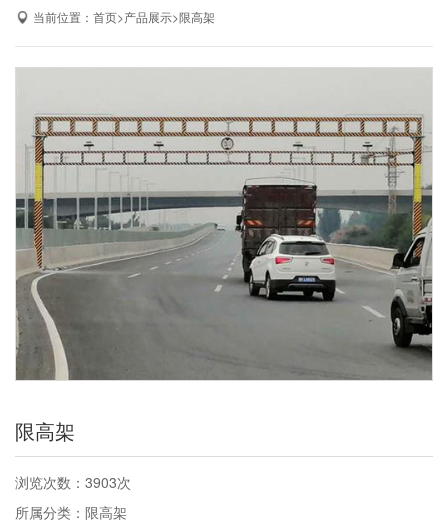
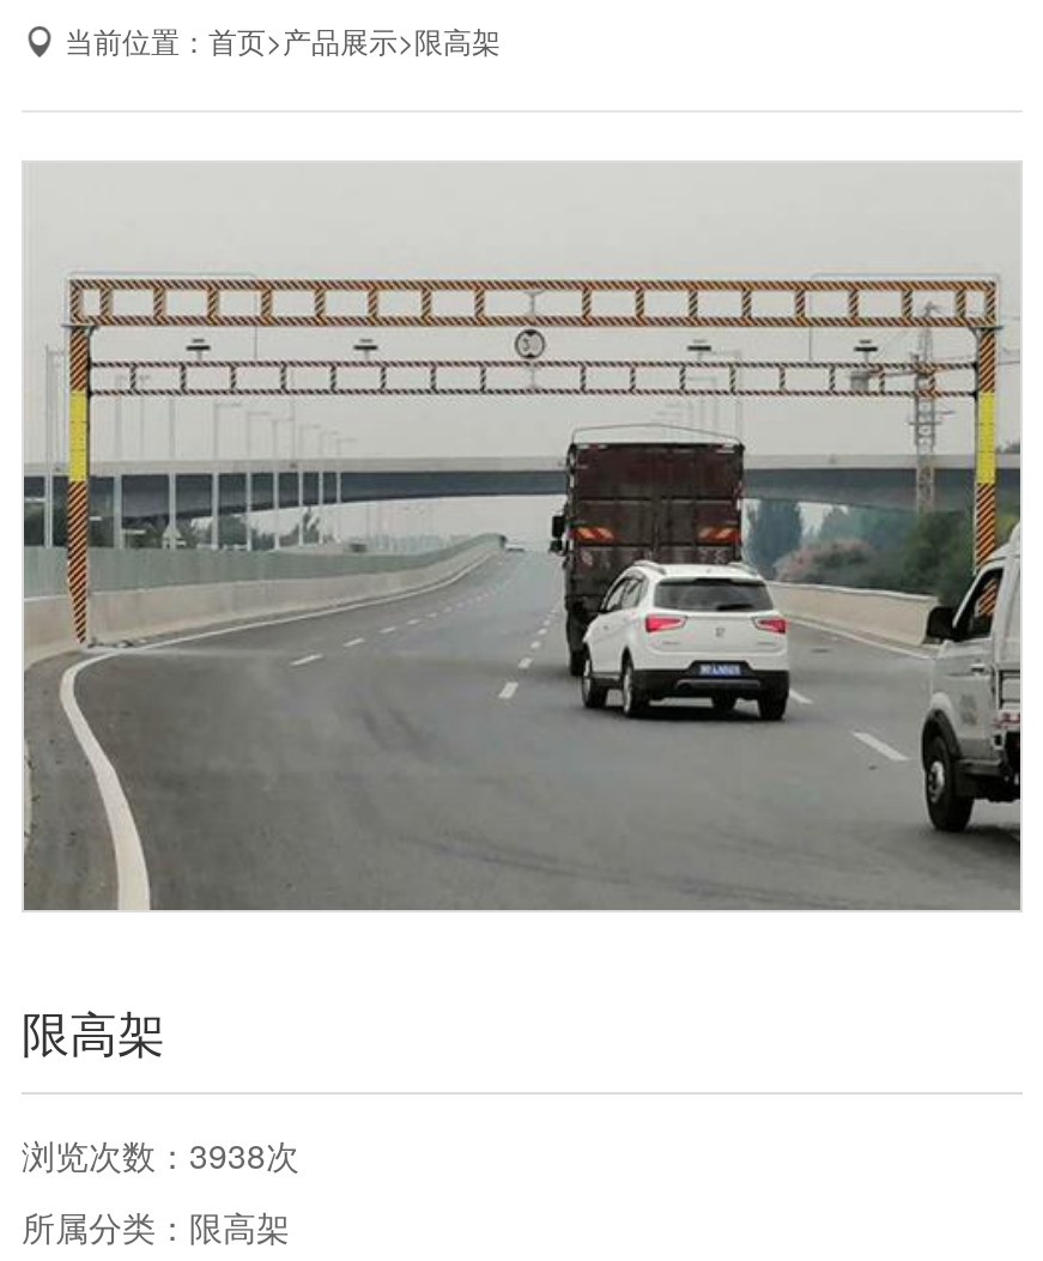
[15,471,131,491] 浏览次数：3903次 -> [22,1129,299,1177] 浏览次数：3938次

